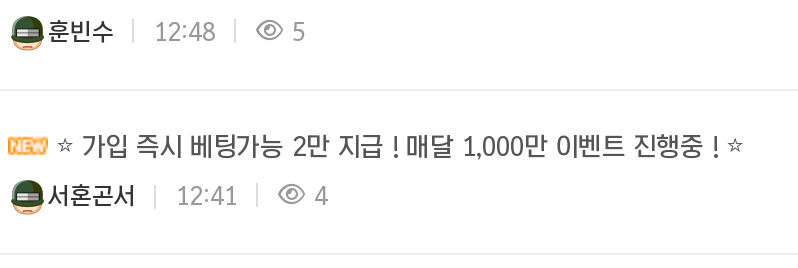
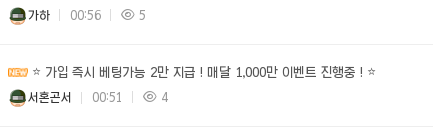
[48,19,216,43] 훈빈수 | 12:48 -> [28,9,101,21] 가하 | 00:56
[48,183,238,207] 서혼곤서 12:41 -> [28,91,123,103] 서혼곤서 00:51

